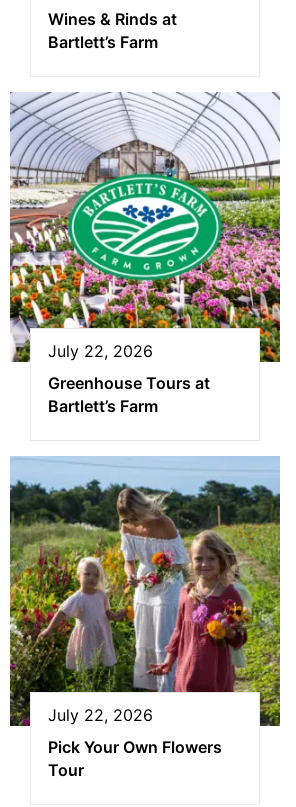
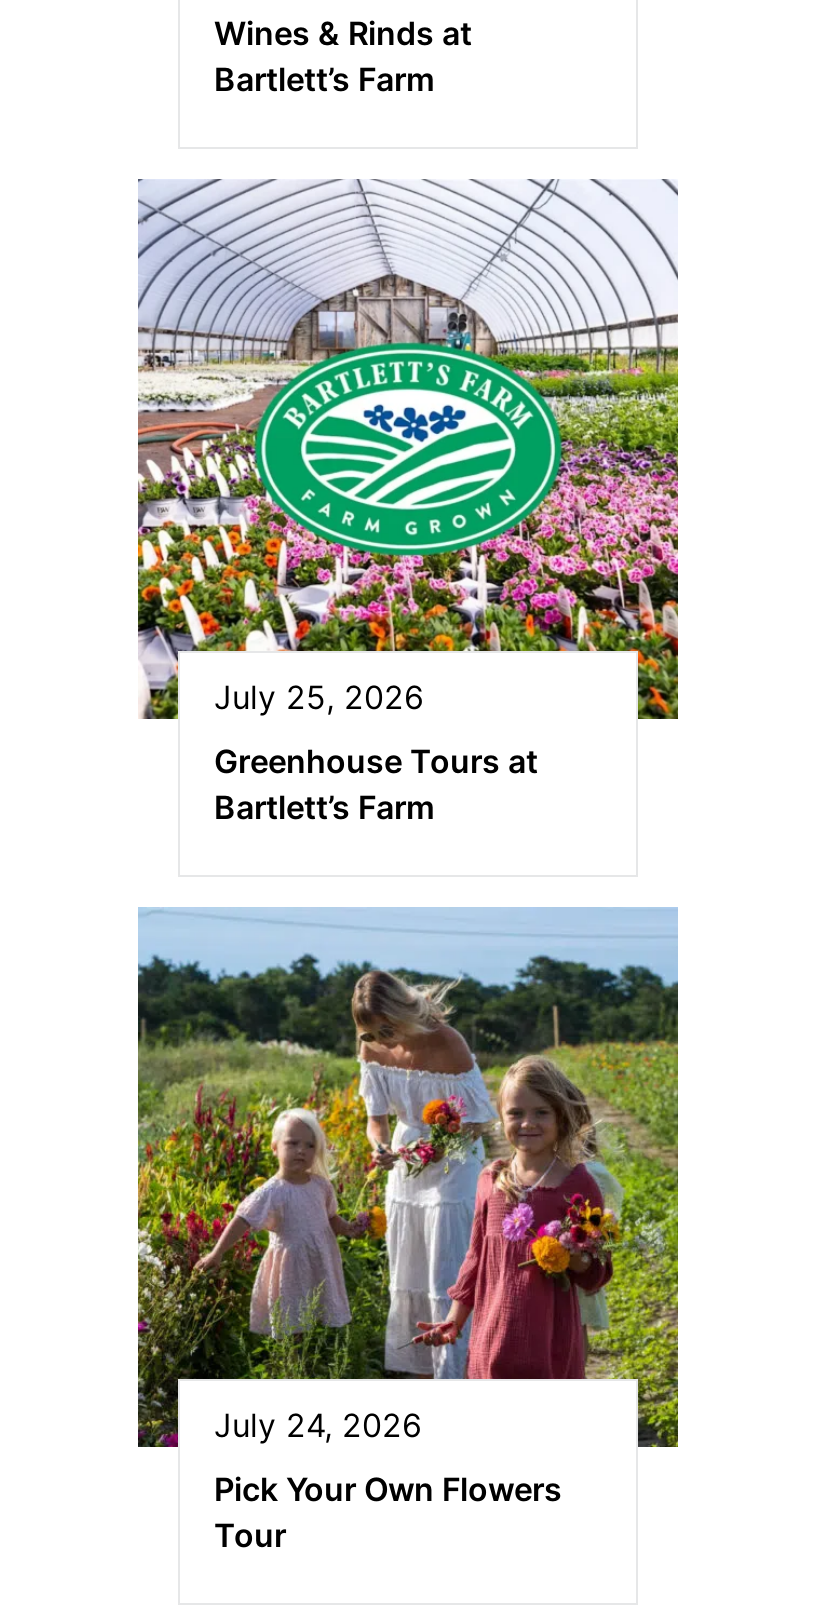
[48,341,153,361] July 22, 2026 -> [214,676,424,716] July 25, 2026
[48,705,153,725] July 22, 2026 -> [214,1404,422,1444] July 24, 2026

